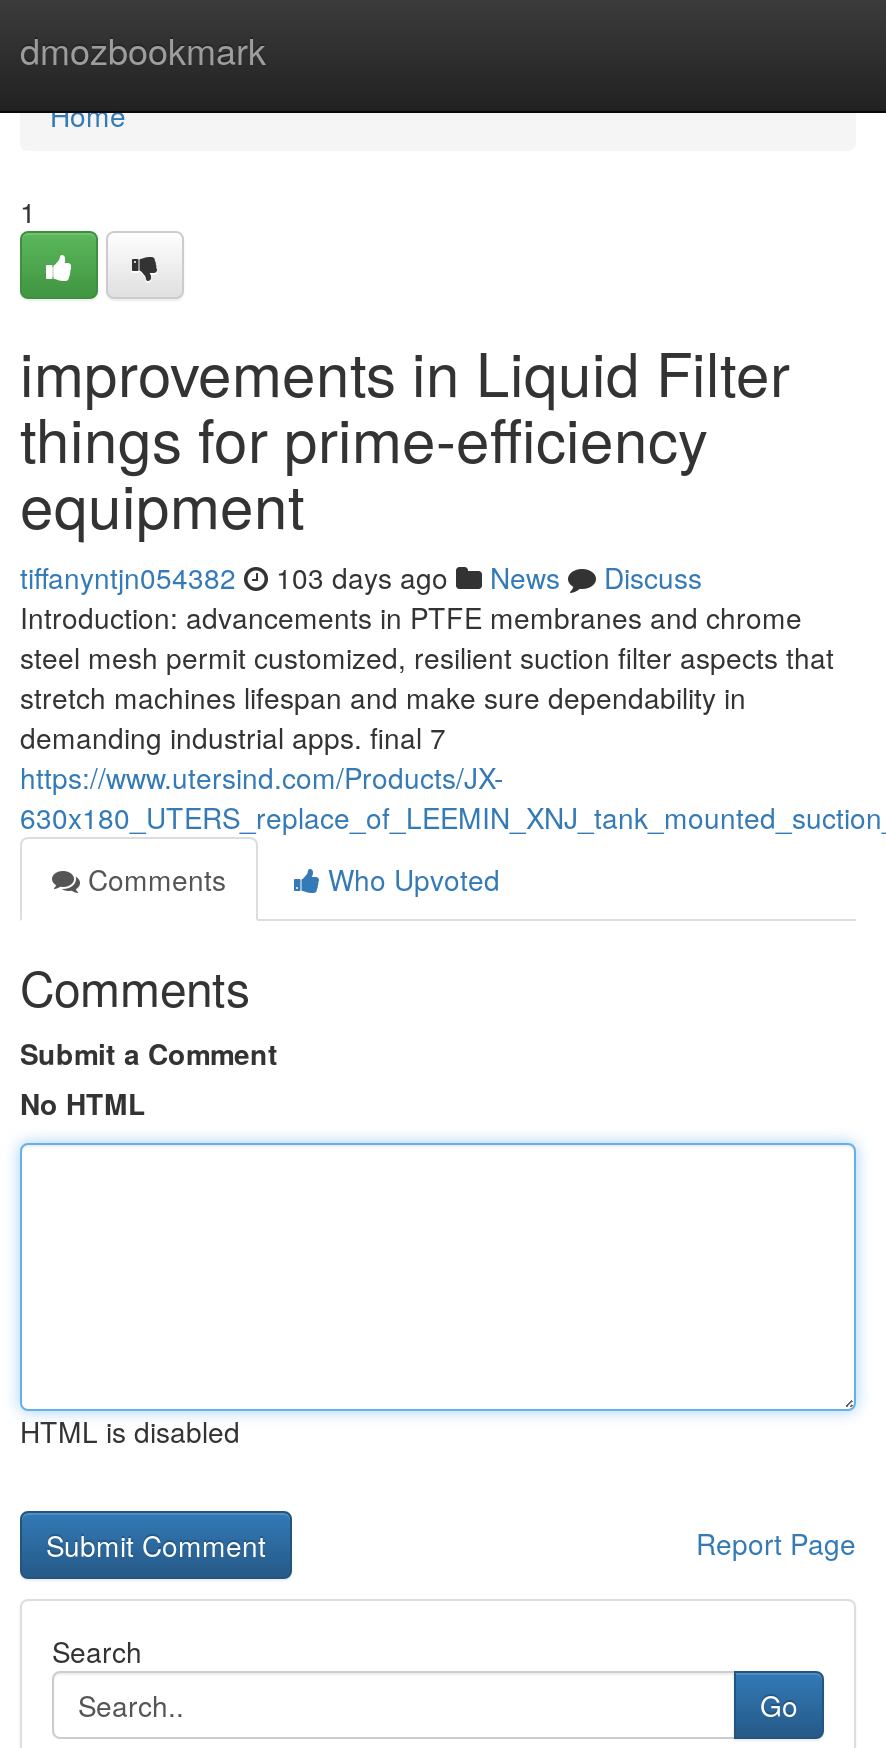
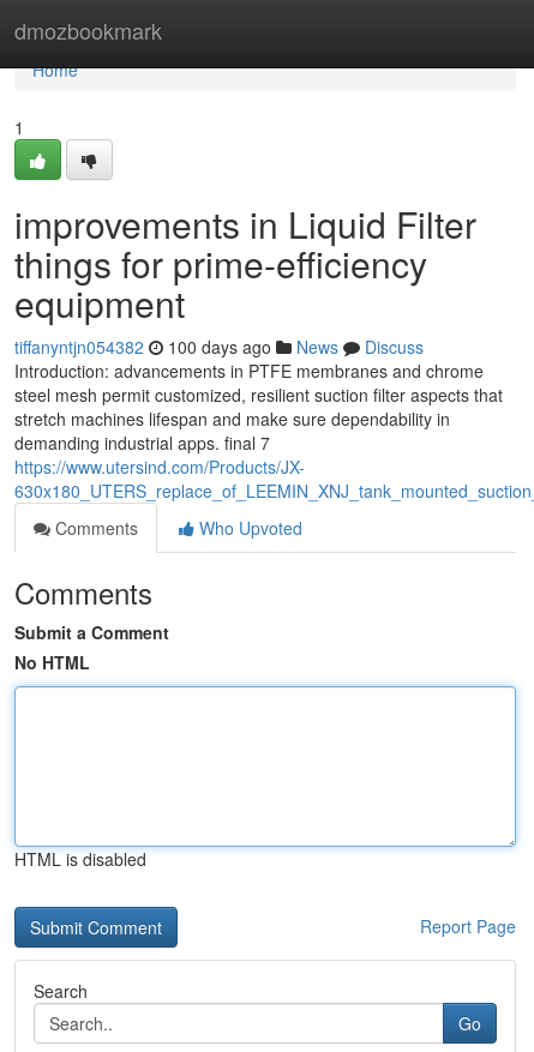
[20,557,702,597] tiffanyntjn054382 103 days ago News Discuss -> [14,335,424,359] tiffanyntjn054382 100 days ago News Discuss

